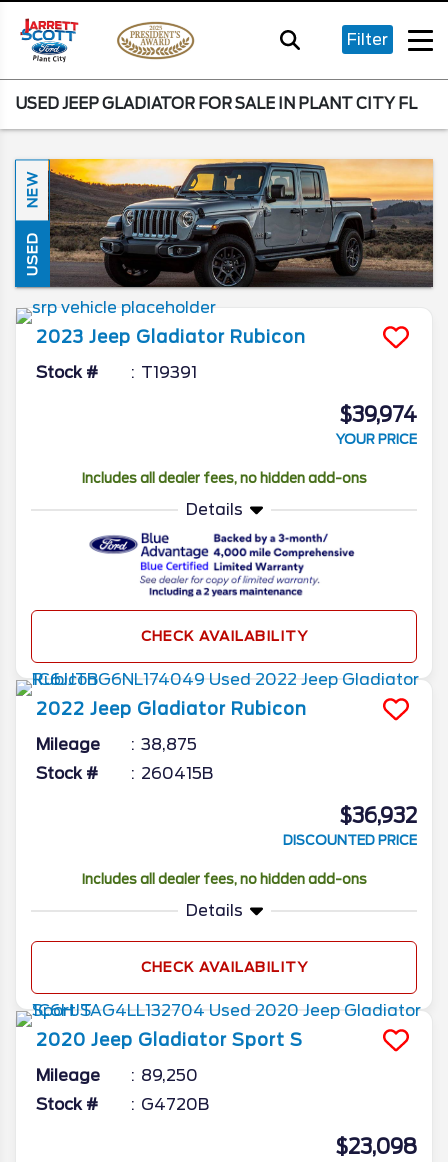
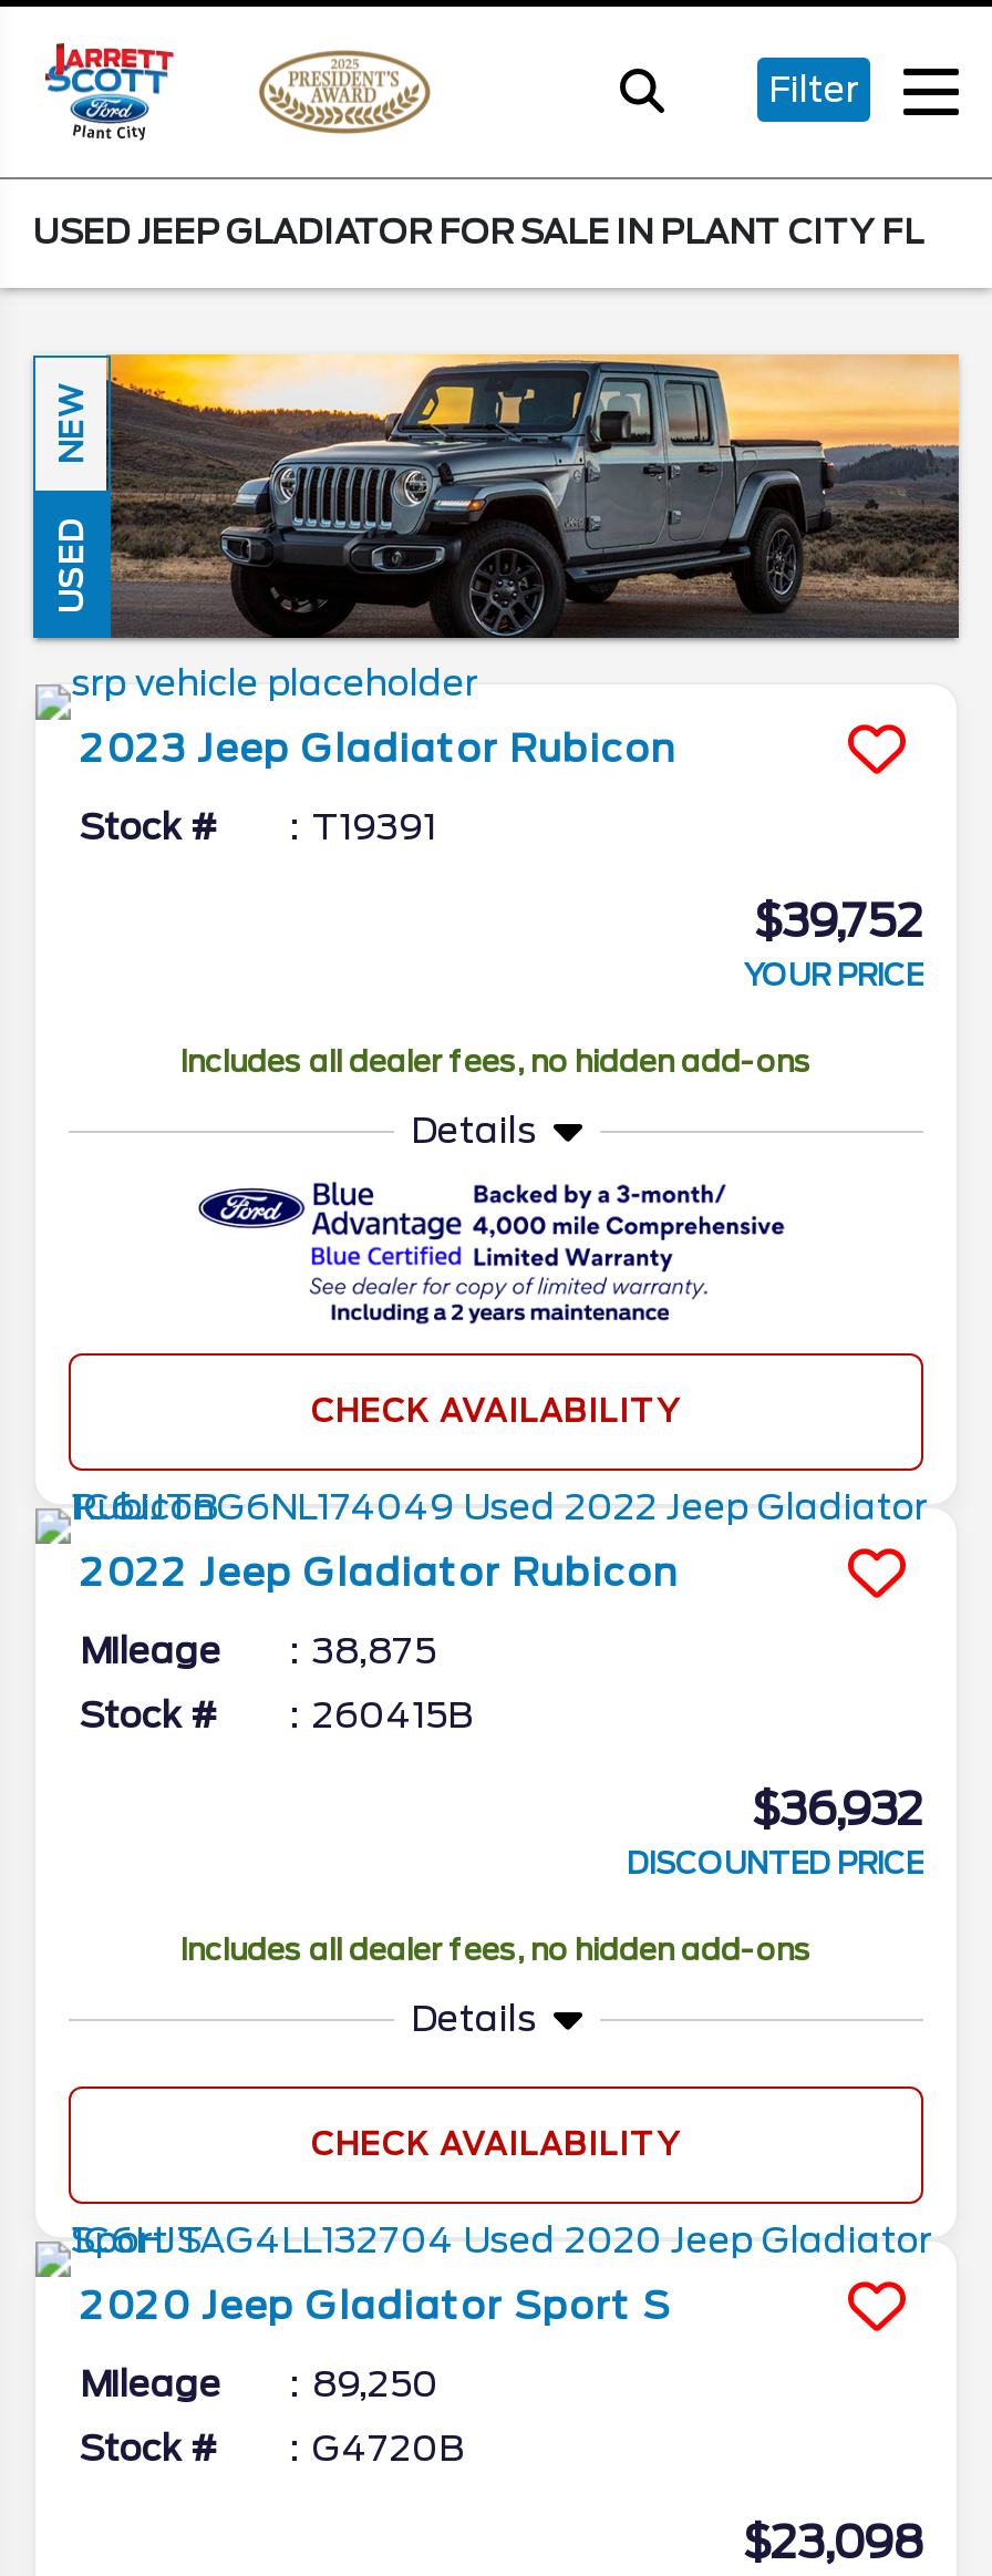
[339,403,417,427] $39,974 -> [753,895,923,948] $39,752

